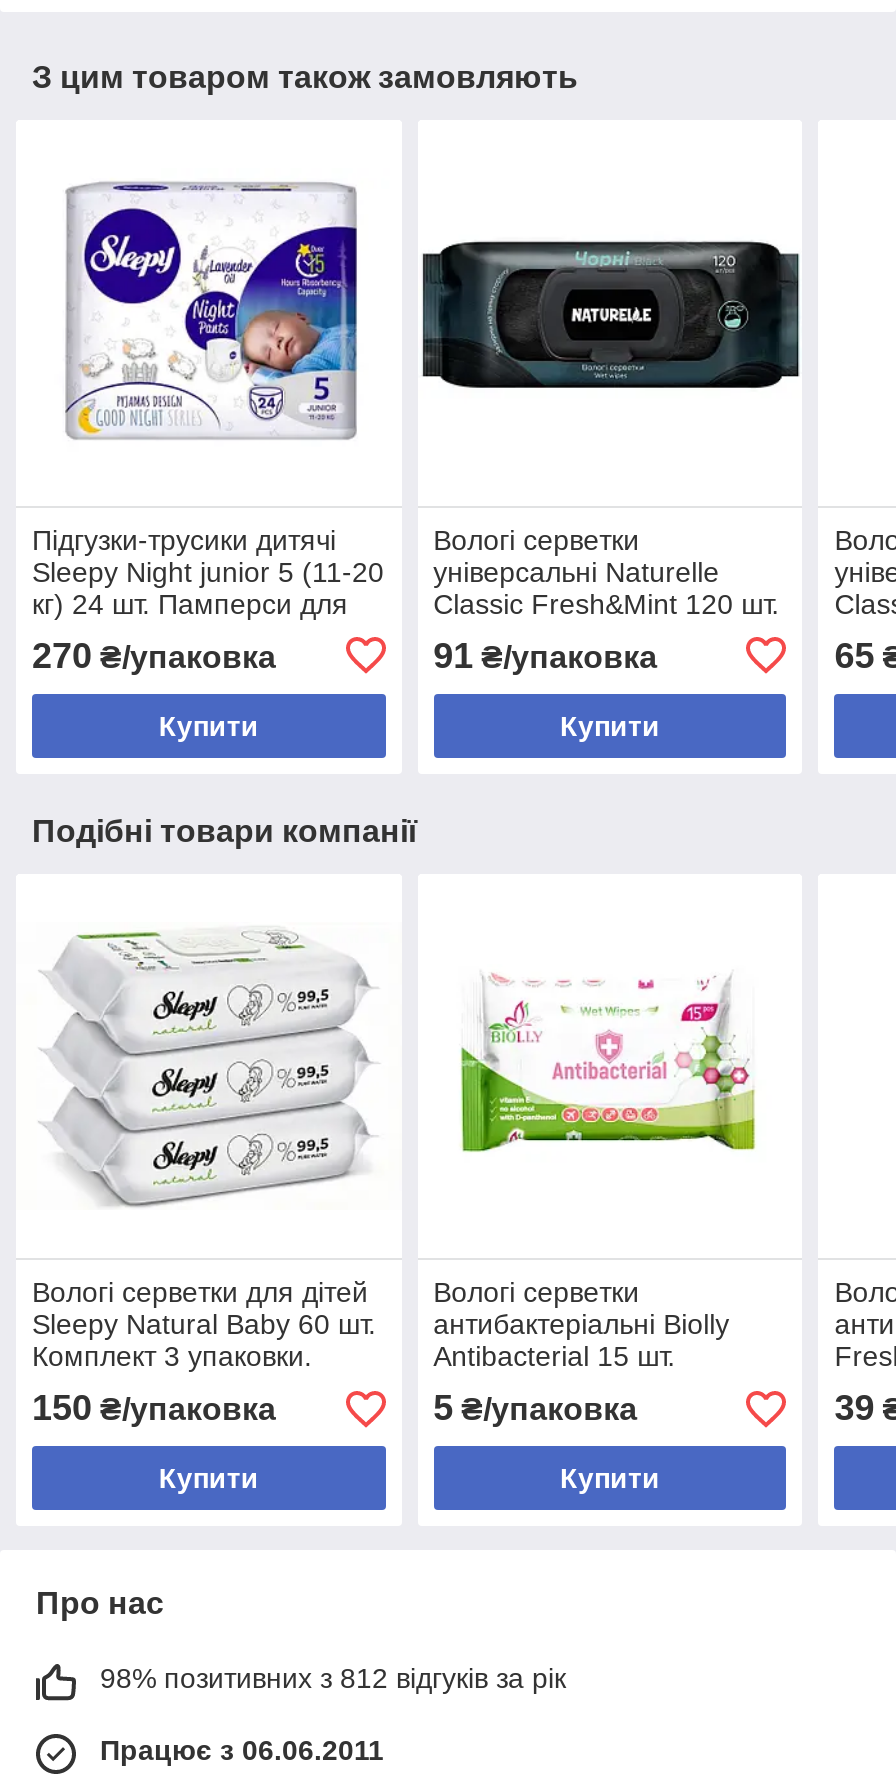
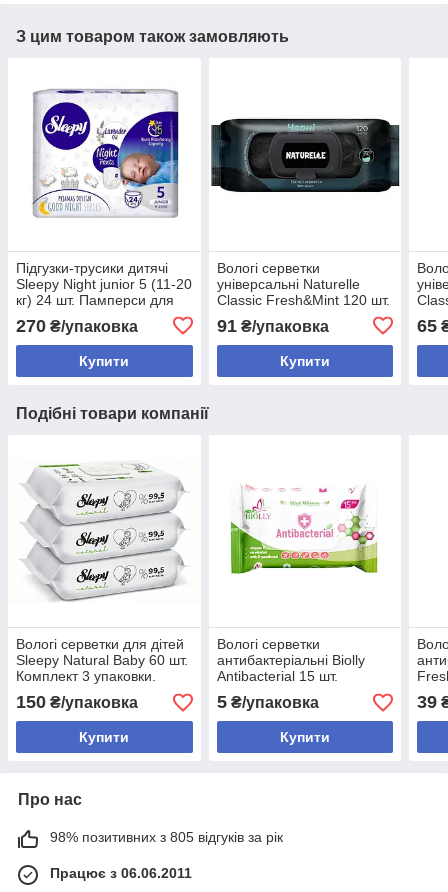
[100,1662,566,1694] 98% позитивних з 812 відгуків за рік -> [50,829,283,845] 98% позитивних з 805 відгуків за рік

